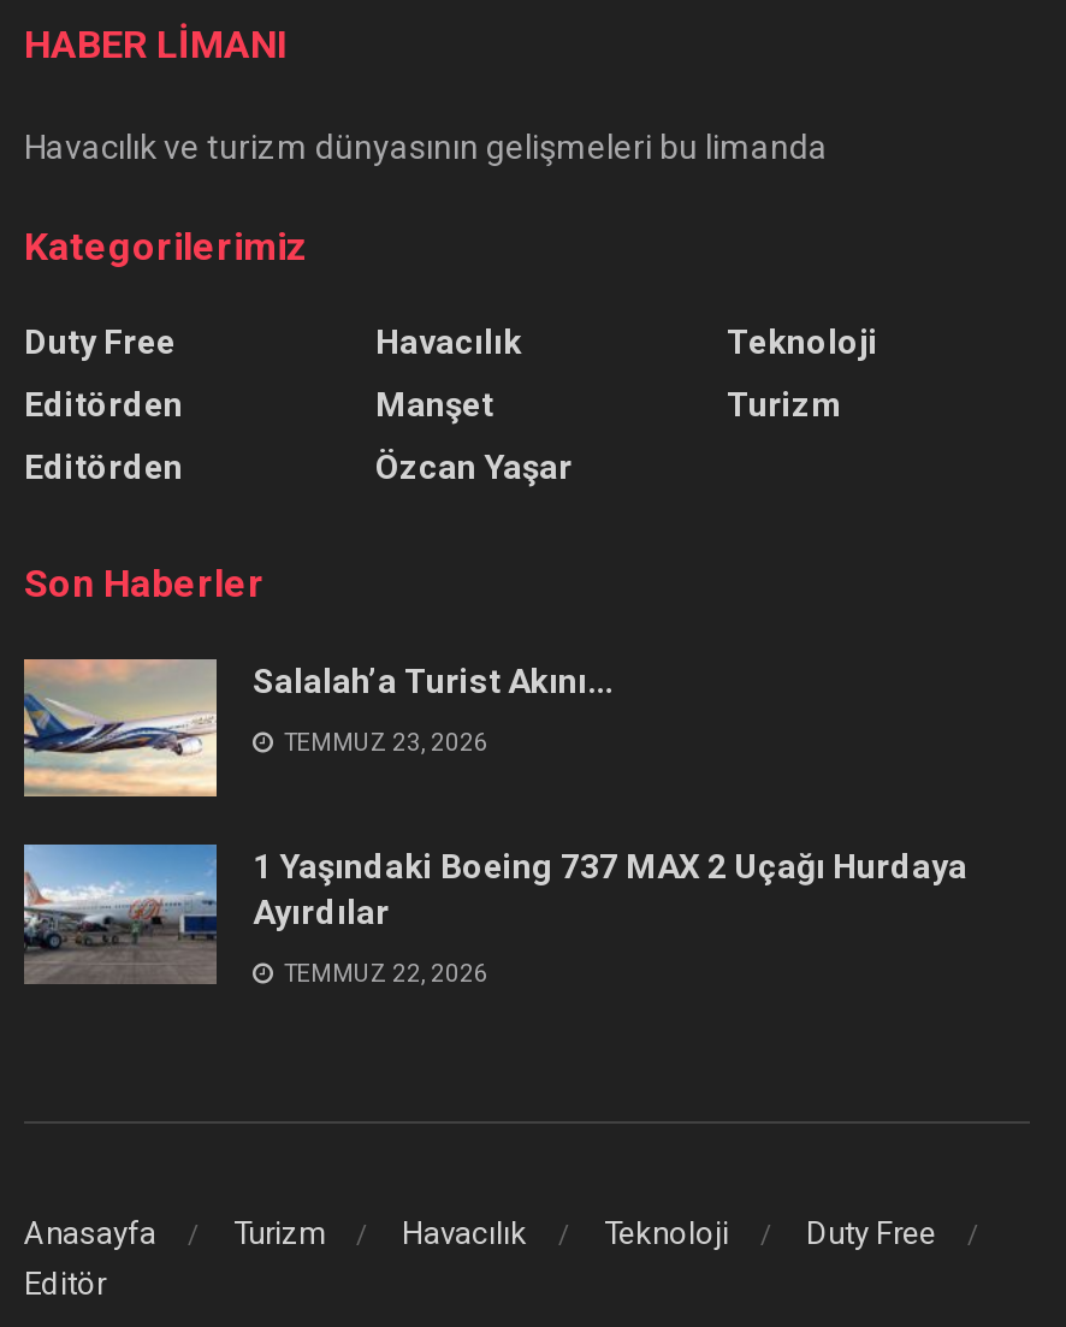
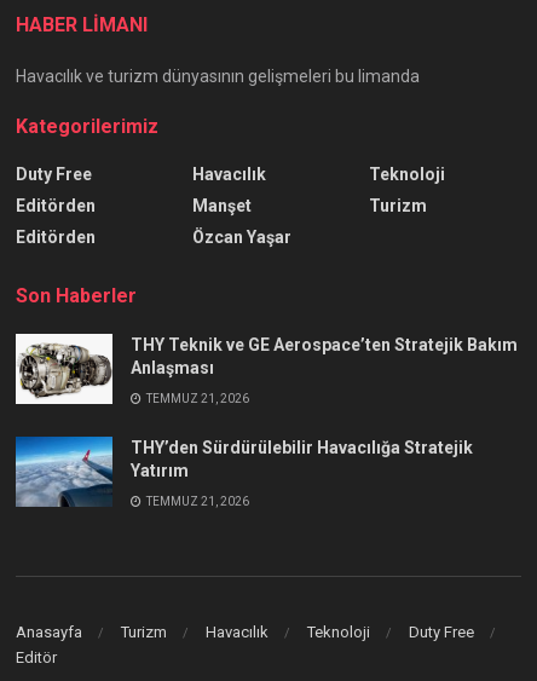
[22,657,611,799] [image] | Salalah’a Turist Akını… -> [15,333,518,405] [image] | THY Teknik ve GE Aerospace’ten Stratejik Bakım | Anlaşması
[279,730,488,756] TEMMUZ 23, 2026 -> [144,392,249,406] TEMMUZ 21, 2026
[22,842,967,987] [image] | 1 Yaşındaki Boeing 737 MAX 2 Uçağı Hurdaya | Ayırdılar -> [15,435,473,507] [image] | THY’den Sürdürülebilir Havacılığa Stratejik | Yatırım
[279,961,488,988] TEMMUZ 22, 2026 -> [144,495,249,509] TEMMUZ 21, 2026

